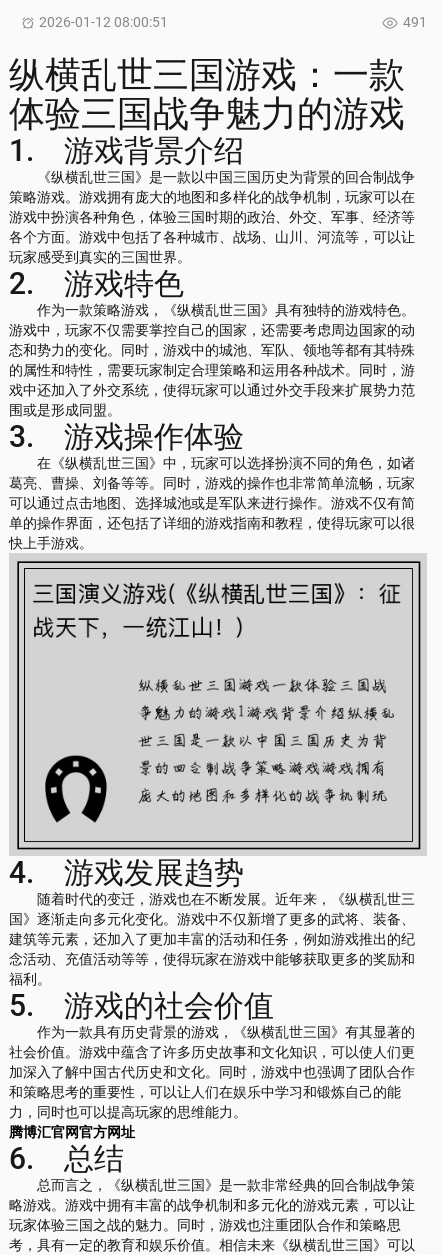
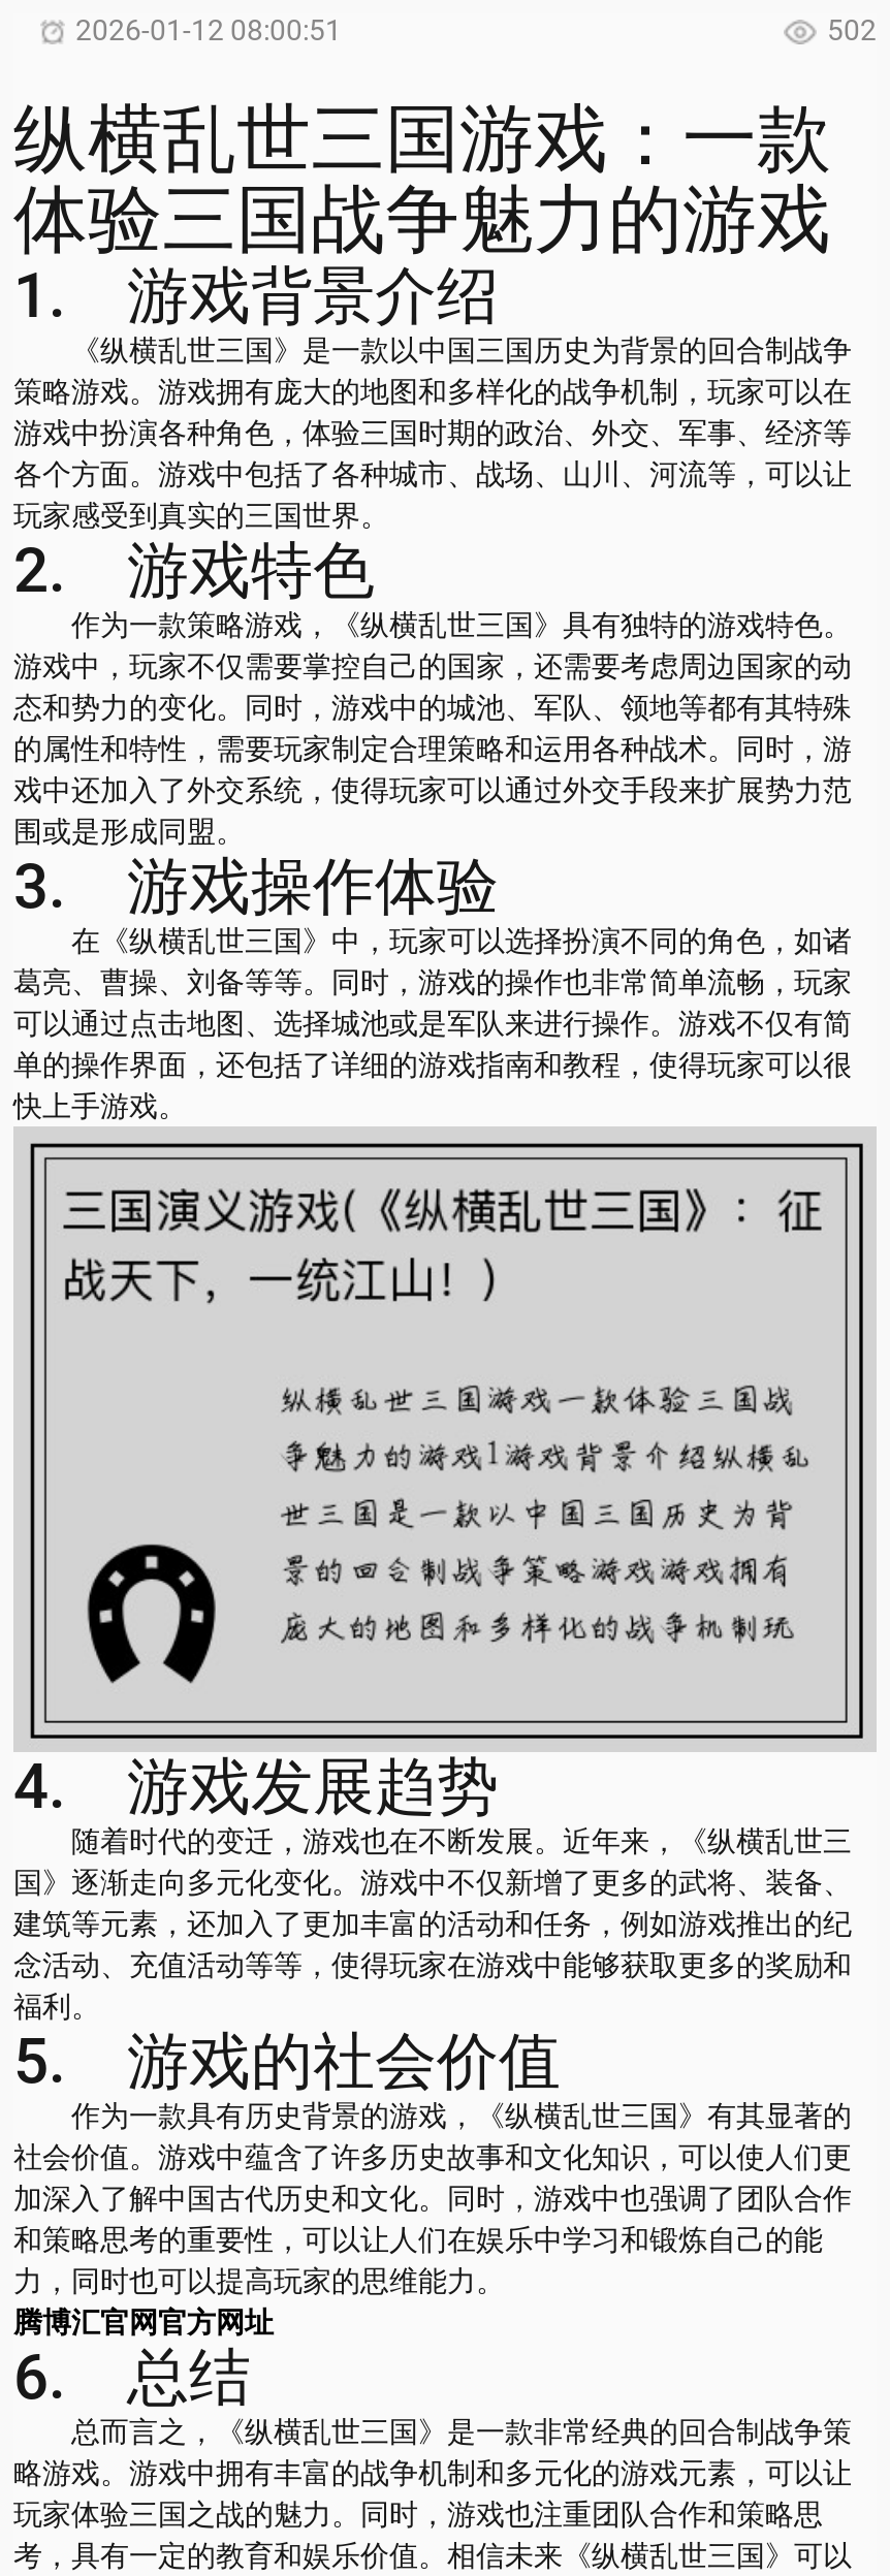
[403,14,427,30] 491 -> [827,14,877,47] 502

